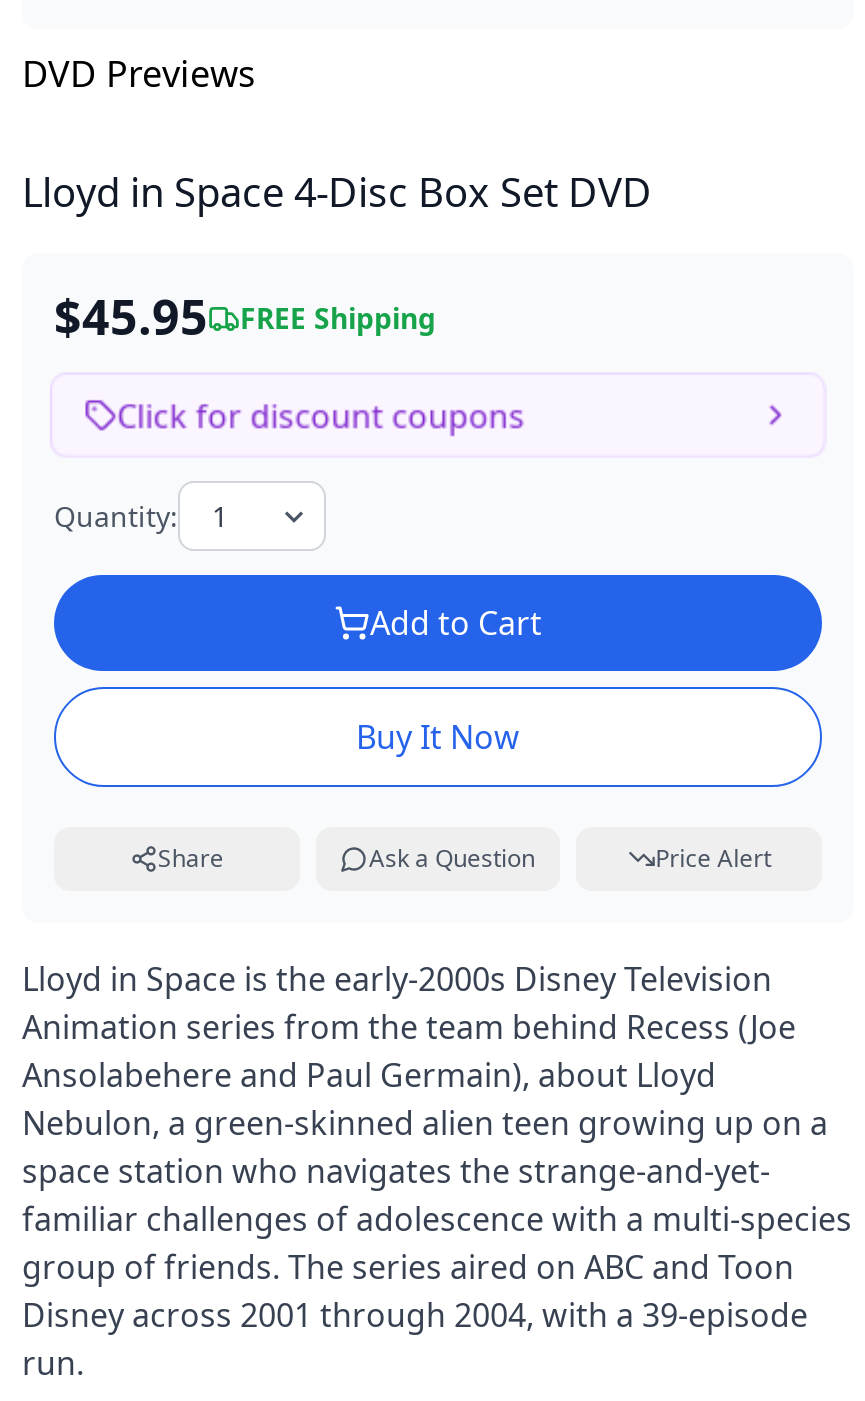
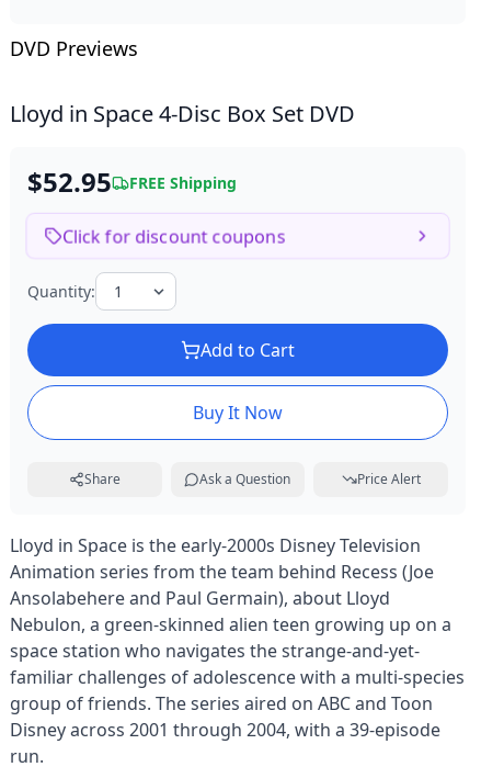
[54,283,436,349] $45.95 FREE Shipping -> [27,164,237,200] $52.95 FREE Shipping

